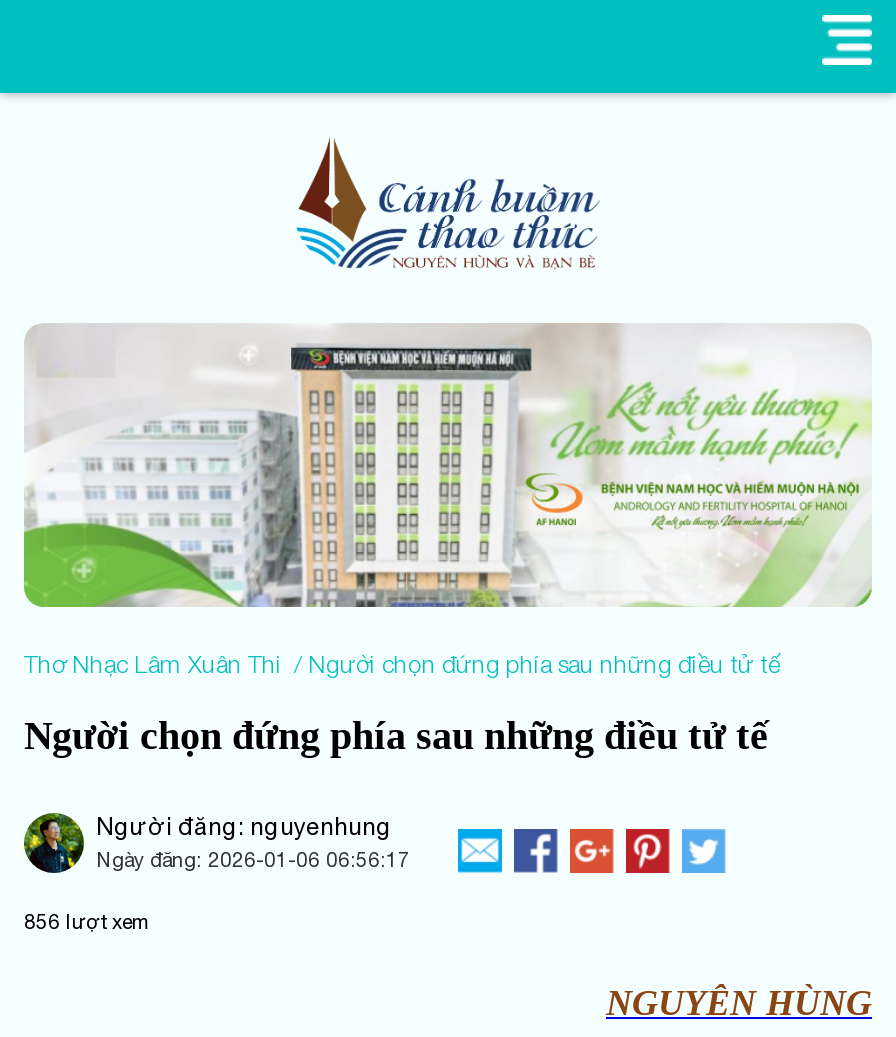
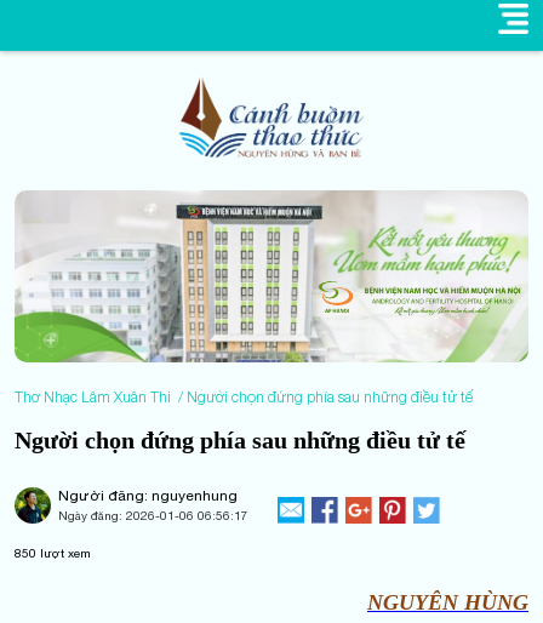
[24,909,150,933] 856 lượt xem -> [15,545,91,560] 850 lượt xem

